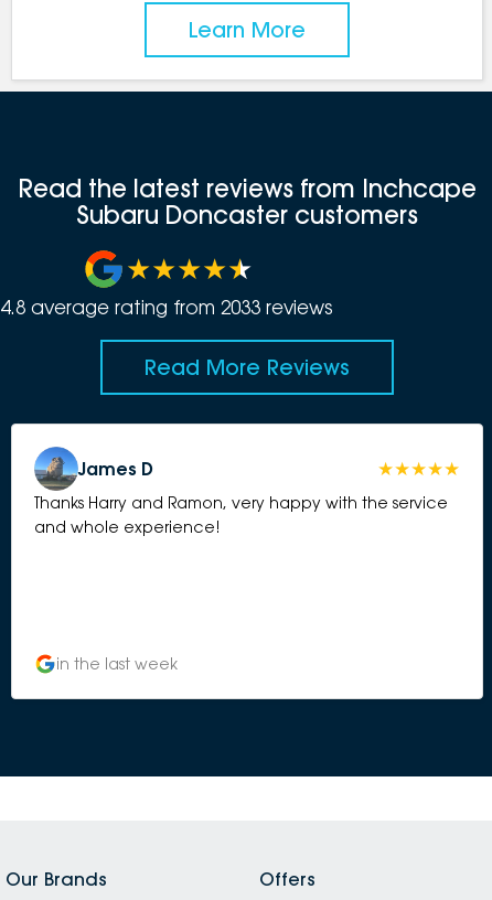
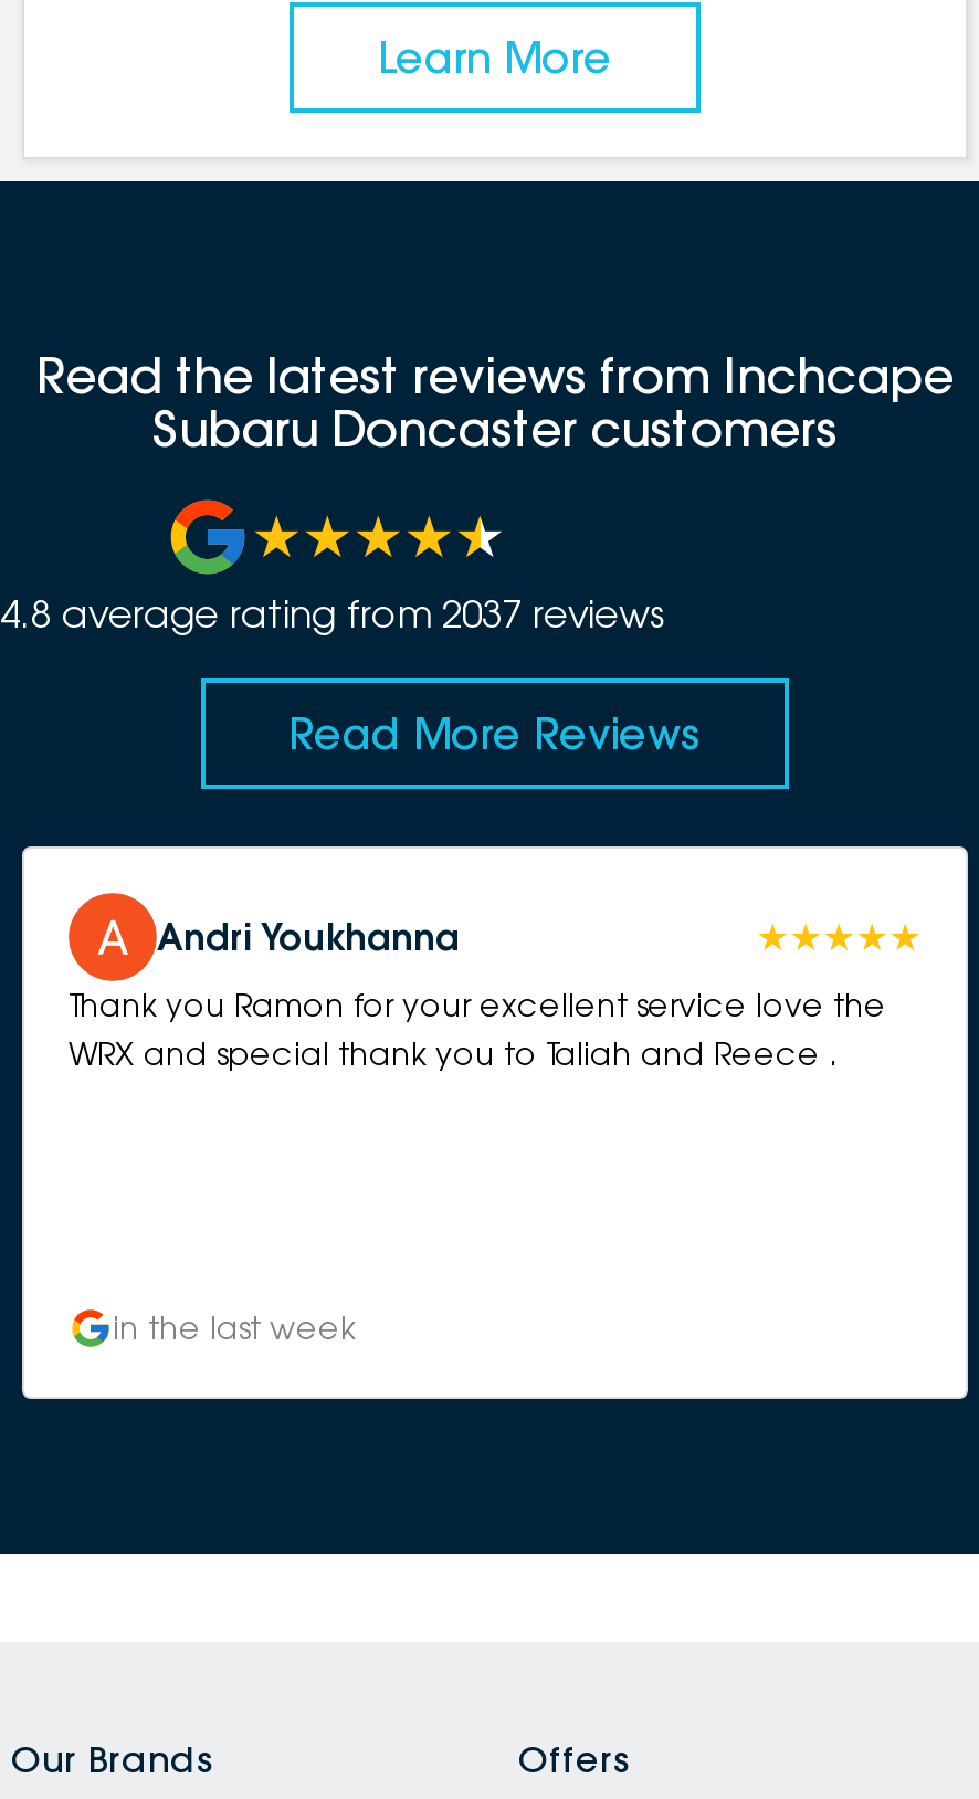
[0,296,333,319] 4.8 average rating from 2033 reviews -> [0,591,667,637] 4.8 average rating from 2037 reviews
[33,446,448,536] [image] | Thanks Harry and Ramon, very happy with the service | and whole experience! -> [66,891,886,1072] [image] | Thank you Ramon for your excellent service love the | WRX and special thank you to Taliah and Reece .
[78,458,153,480] James D -> [157,915,460,960] Andri Youkhanna

